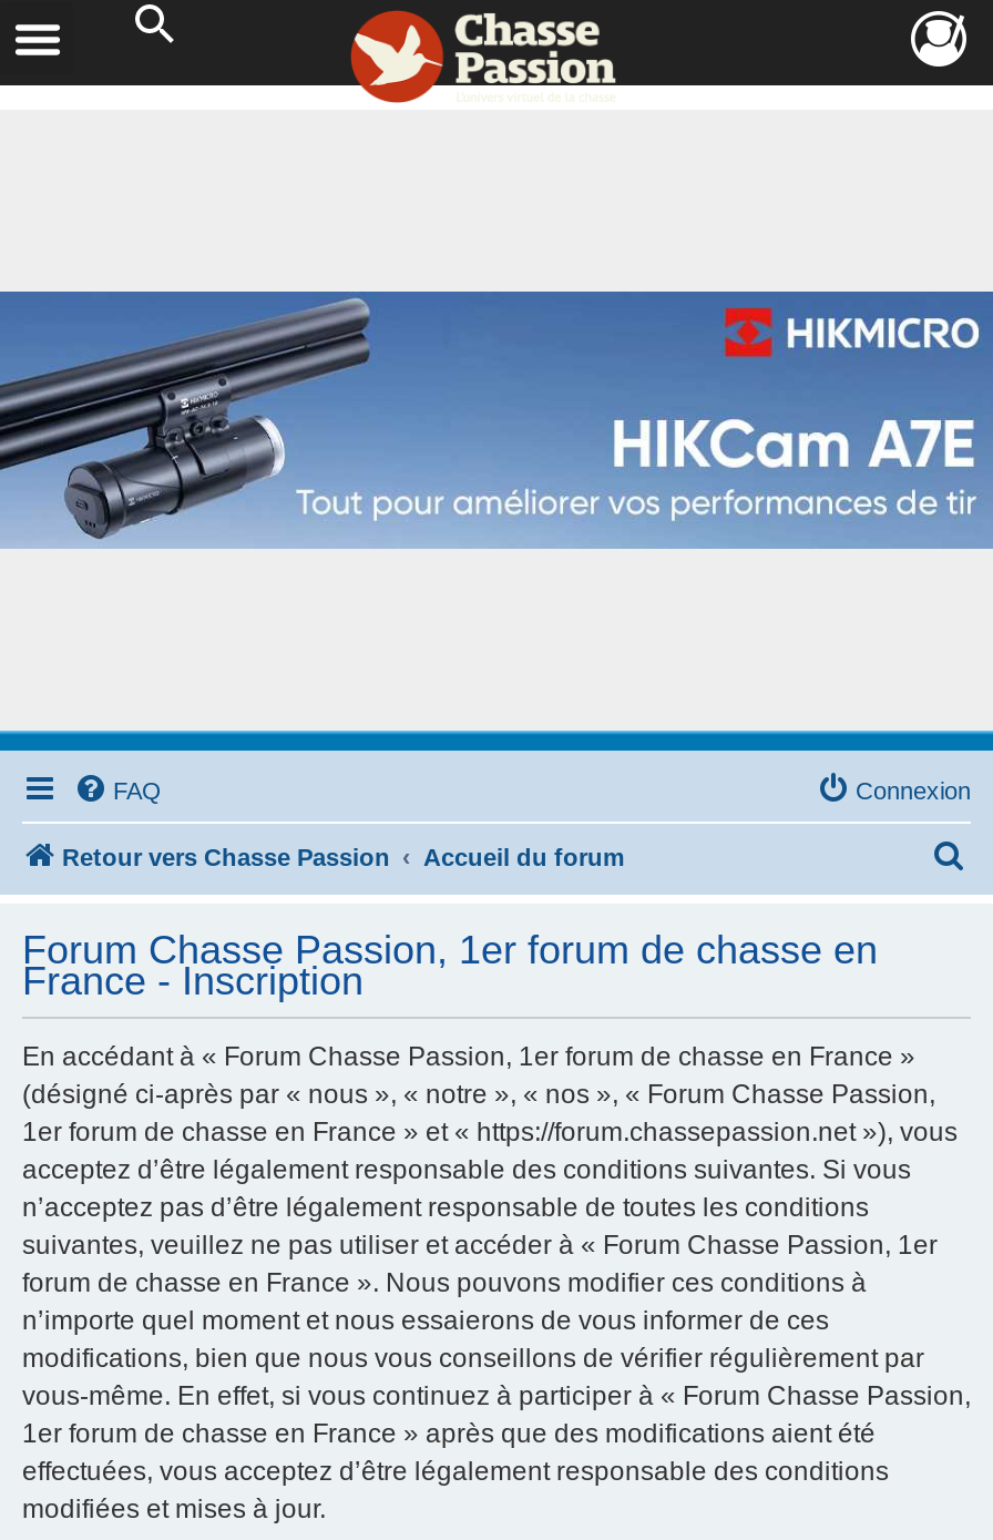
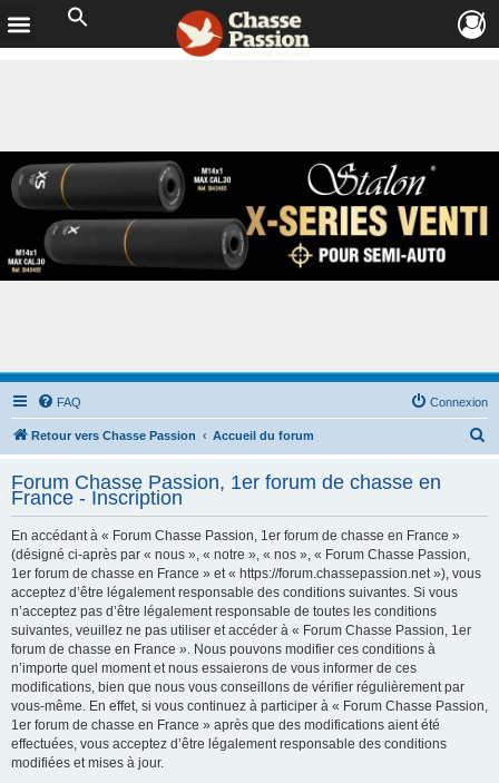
[7,289,986,549] [image] -> [3,150,496,282] [image]

